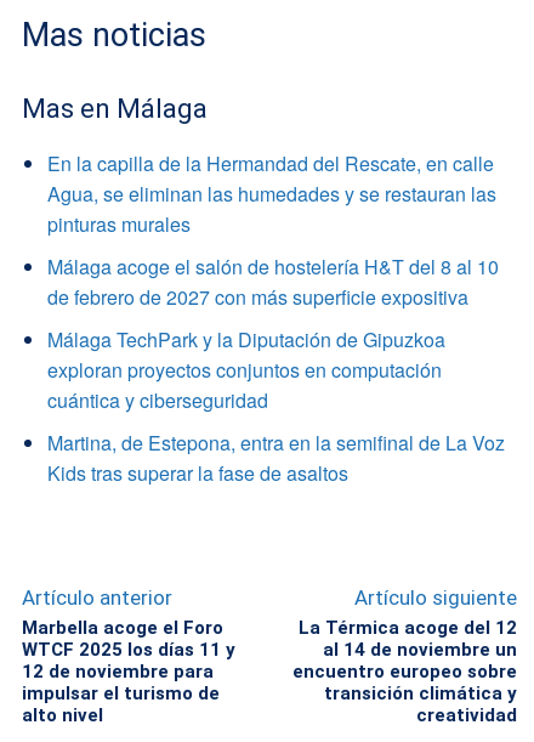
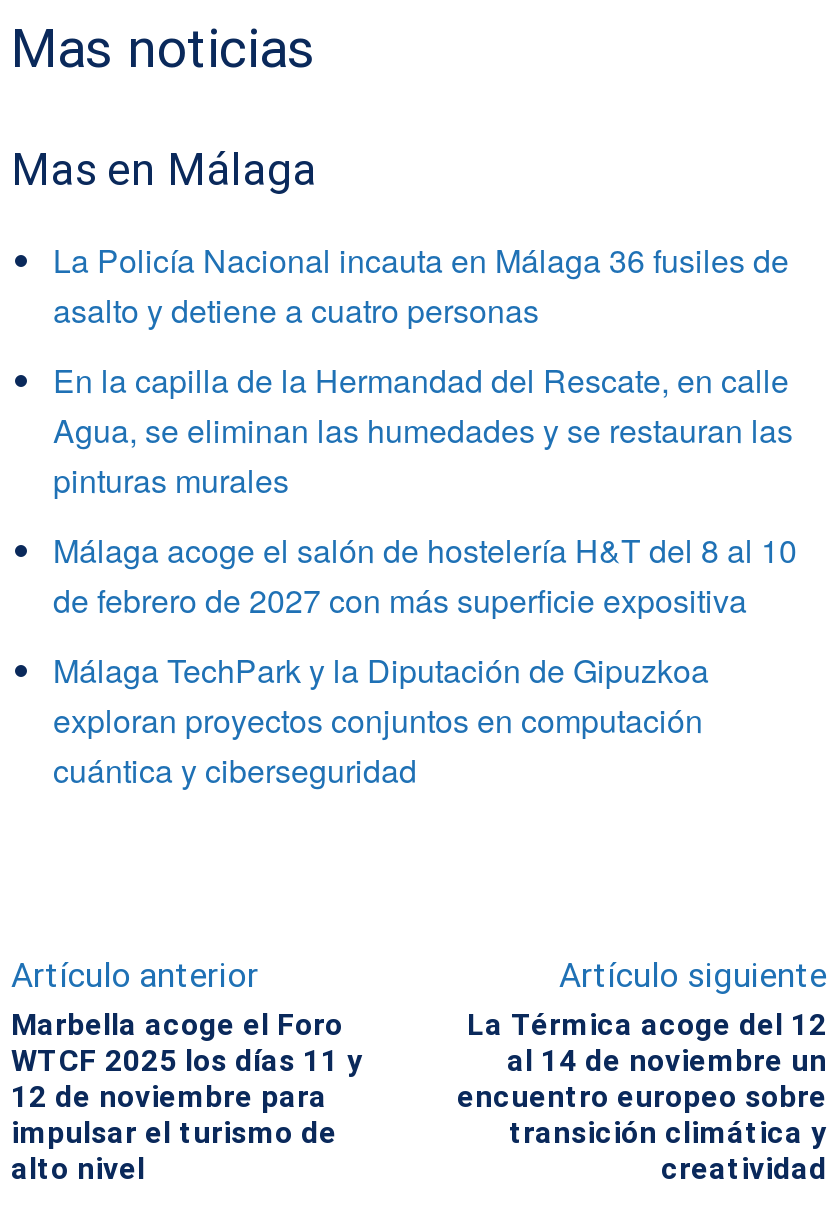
none -> [53,237,789,333] La Policía Nacional incauta en Málaga 36 fusiles de | asalto y detiene a cuatro personas
moved [47,149,499,414] -> [53,357,797,793]: En la capilla de la Hermandad del Rescate, en calle | Agua, se eliminan las humedades y se restauran las | pinturas murales | Málaga acoge el salón de hostelería H&T del 8 al 10 | de febrero de 2027 con más superficie expositiva | Málaga TechPark y la Diputación de Gipuzkoa | exploran proyectos conjuntos en computación | cuántica y ciberseguridad
[47,429,505,487] Martina, de Estepona, entra en la semifinal de La Voz | Kids tras superar la fase de asaltos -> none

